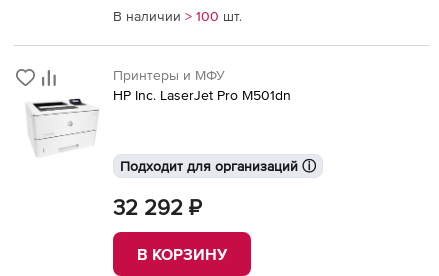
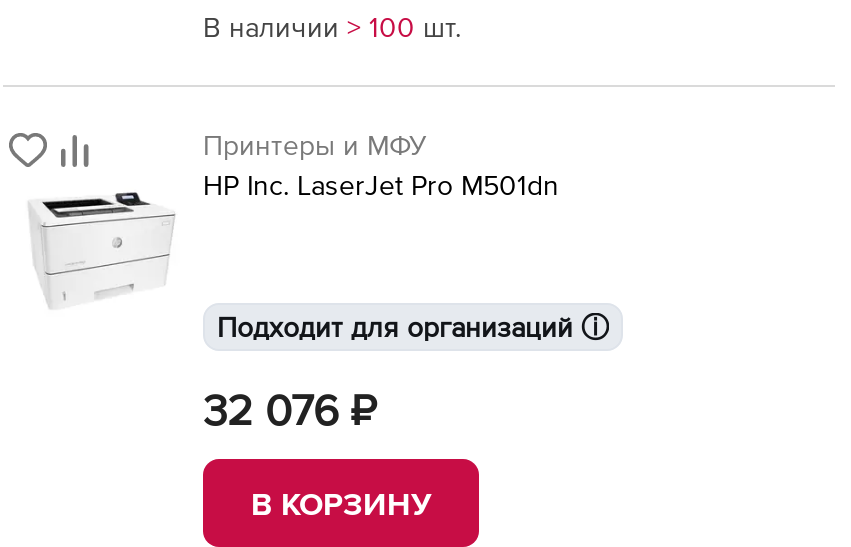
[113,195,202,220] 32 292 ₽ -> [203,385,377,435] 32 076 ₽

